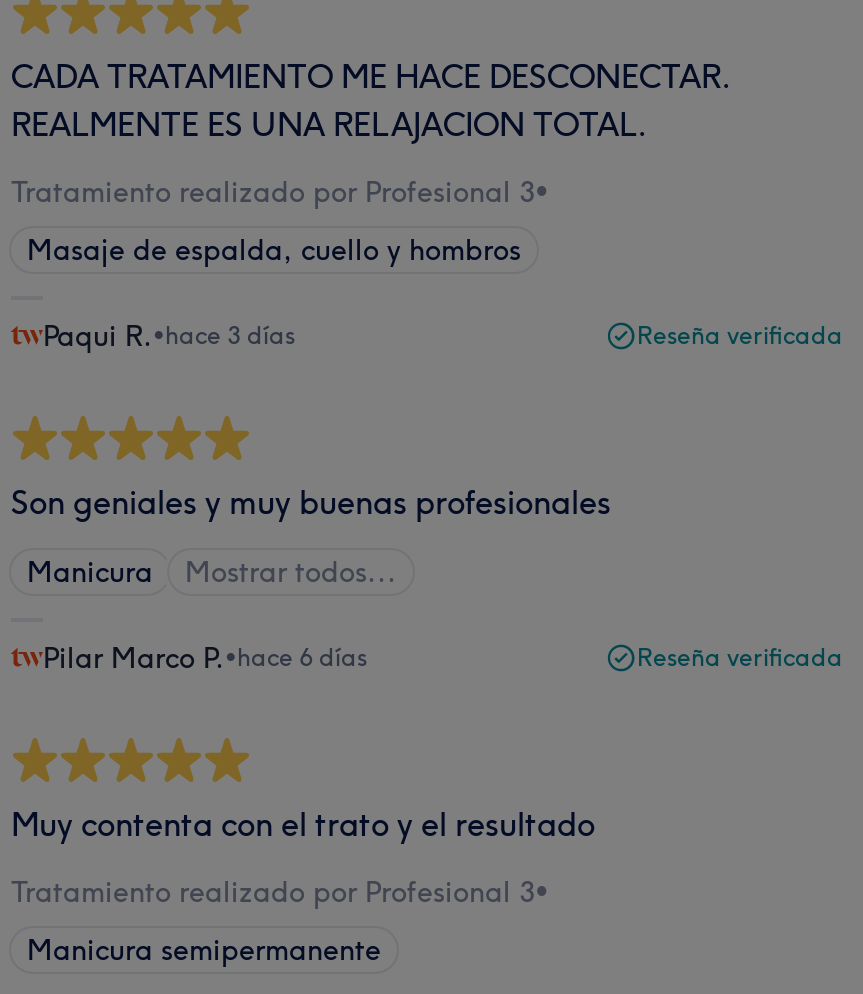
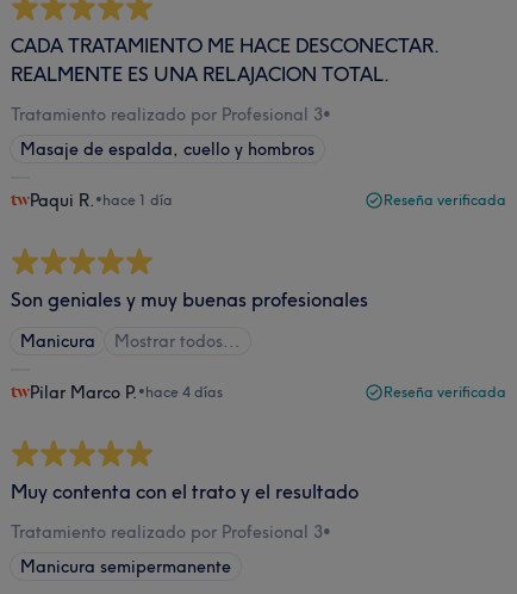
[43,318,295,354] Paqui R.•hace 3 días -> [30,190,173,211] Paqui R.•hace 1 día
[43,640,367,676] Pilar Marco P.•hace 6 días -> [30,382,223,403] Pilar Marco P.•hace 4 días

